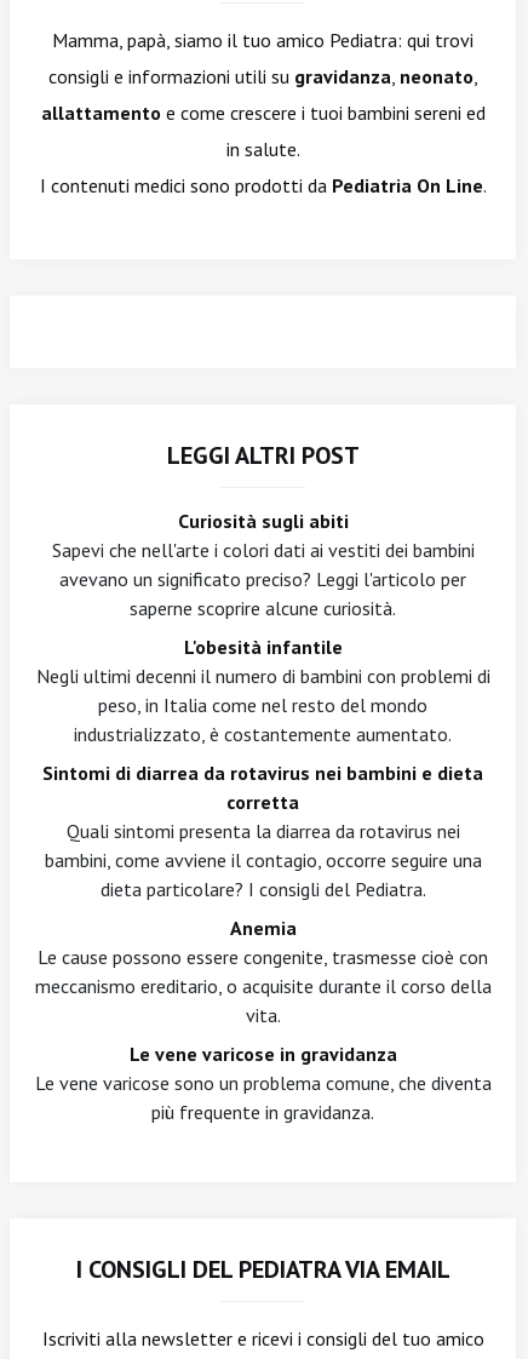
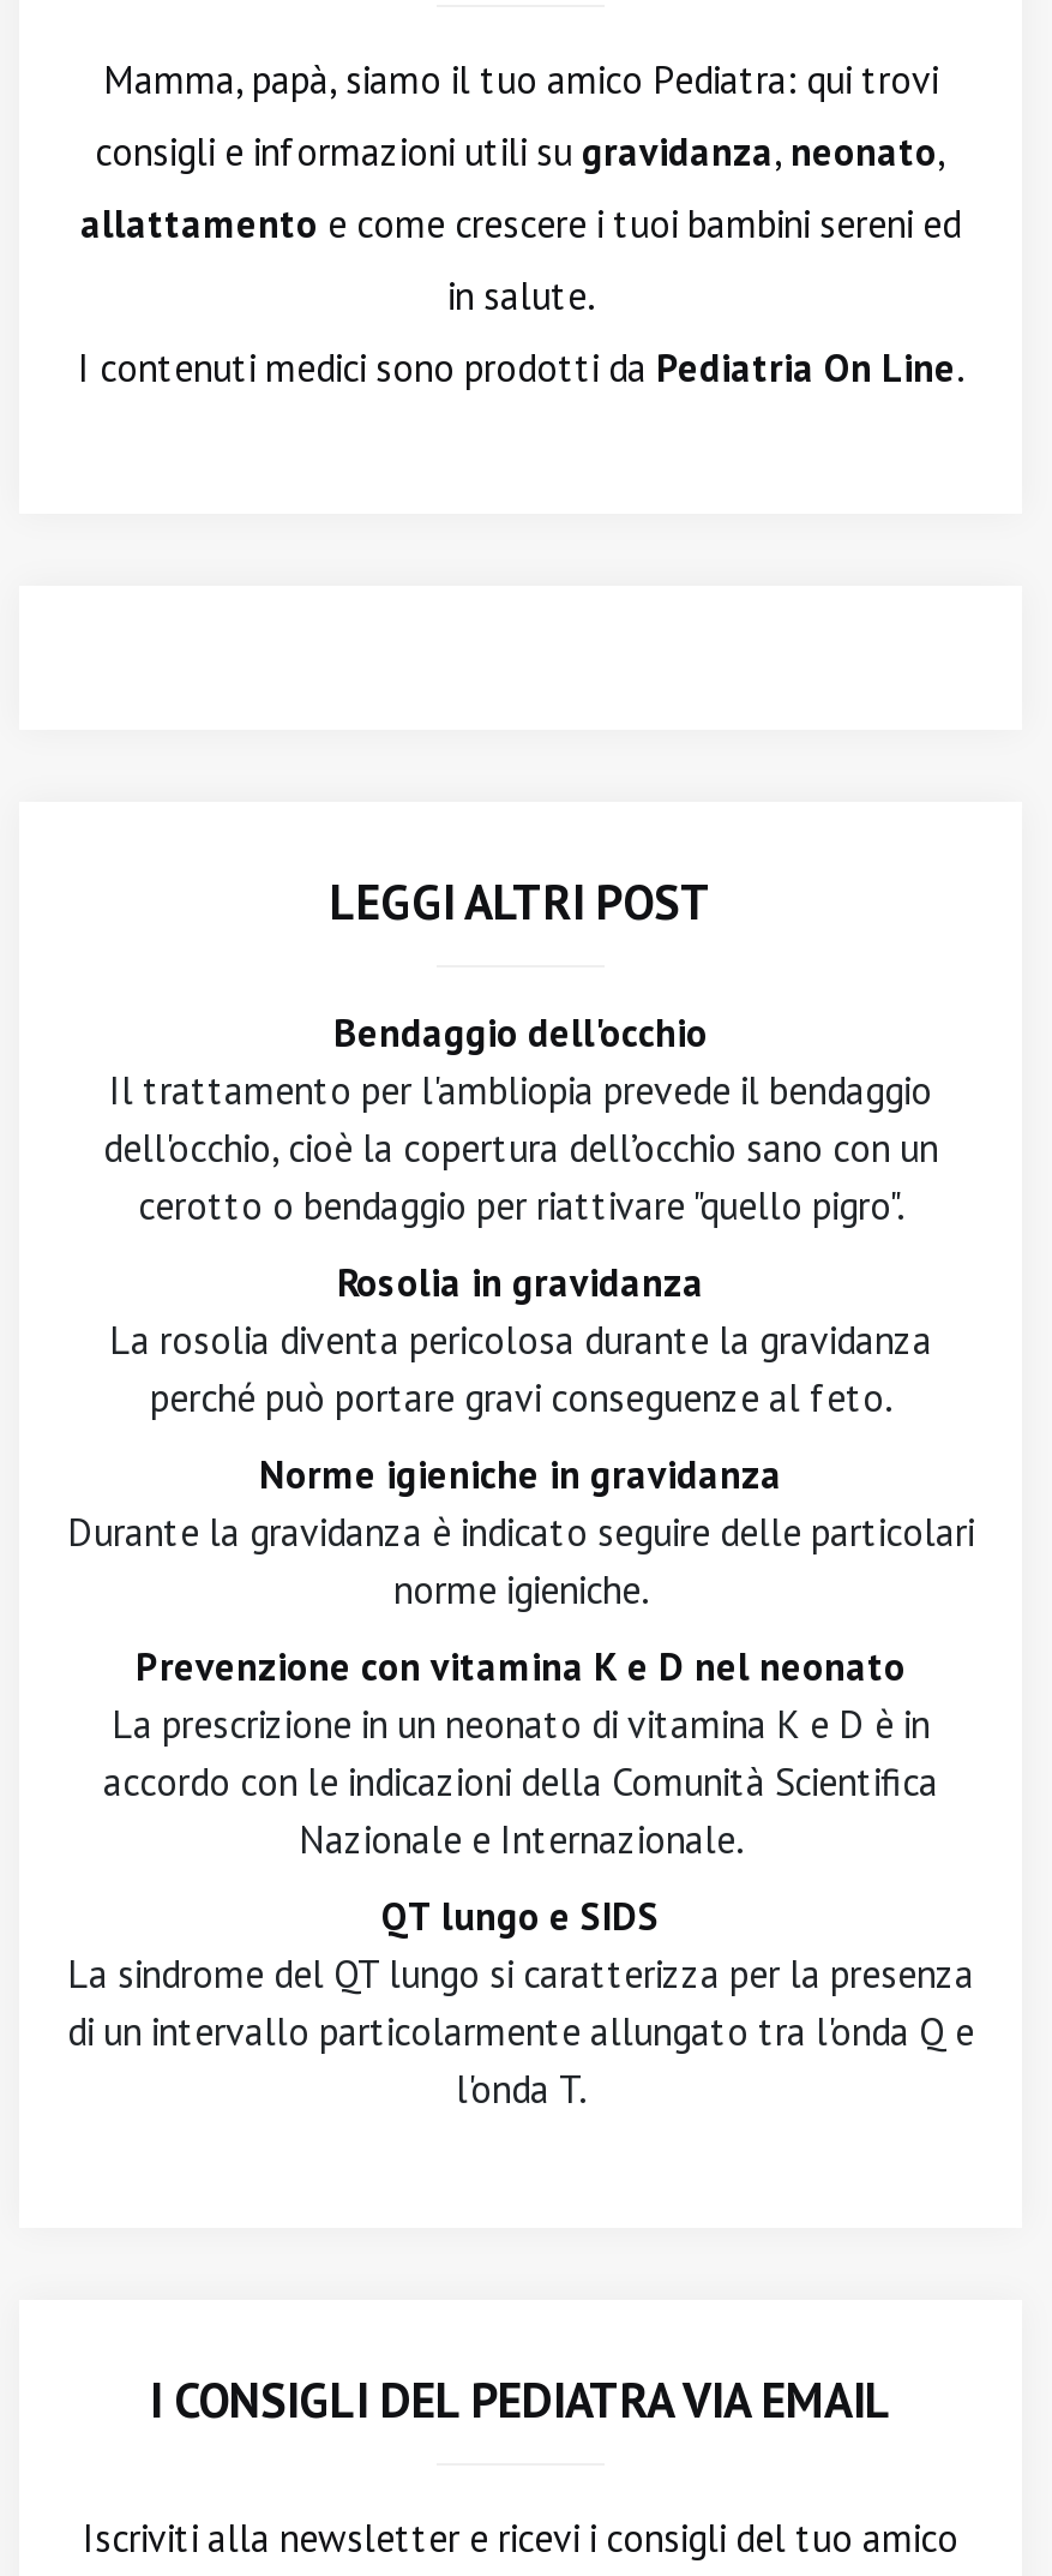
[51,509,474,620] Curiosità sugli abiti | Sapevi che nell'arte i colori dati ai vestiti dei bambini | avevano un significato preciso? Leggi l'articolo per | saperne scoprire alcune curiosità. -> [103,1008,938,1229] Bendaggio dell'occhio | Il trattamento per l'ambliopia prevede il bendaggio | dell'occhio, cioè la copertura dell’occhio sano con un | cerotto o bendaggio per riattivare "quello pigro".
[36,635,490,746] L'obesità infantile | Negli ultimi decenni il numero di bambini con problemi di | peso, in Italia come nel resto del mondo | industrializzato, è costantemente aumentato. -> [109,1258,932,1421] Rosolia in gravidanza | La rosolia diventa pericolosa durante la gravidanza | perché può portare gravi conseguenze al feto.
[42,761,483,901] Sintomi di diarrea da rotavirus nei bambini e dieta | corretta | Quali sintomi presenta la diarrea da rotavirus nei | bambini, come avviene il contagio, occorre seguire una | dieta particolare? I consigli del Pediatra. -> [67,1450,974,1613] Norme igieniche in gravidanza | Durante la gravidanza è indicato seguire delle particolari | norme igieniche.
[35,916,491,1027] Anemia | Le cause possono essere congenite, trasmesse cioè con | meccanismo ereditario, o acquisite durante il corso della | vita. -> [103,1642,938,1863] Prevenzione con vitamina K e D nel neonato | La prescrizione in un neonato di vitamina K e D è in | accordo con le indicazioni della Comunità Scientifica | Nazionale e Internazionale.
[35,1042,491,1124] Le vene varicose in gravidanza | Le vene varicose sono un problema comune, che diventa | più frequente in gravidanza. -> [67,1892,974,2113] QT lungo e SIDS | La sindrome del QT lungo si caratterizza per la presenza | di un intervallo particolarmente allungato tra l'onda Q e | l'onda T.

